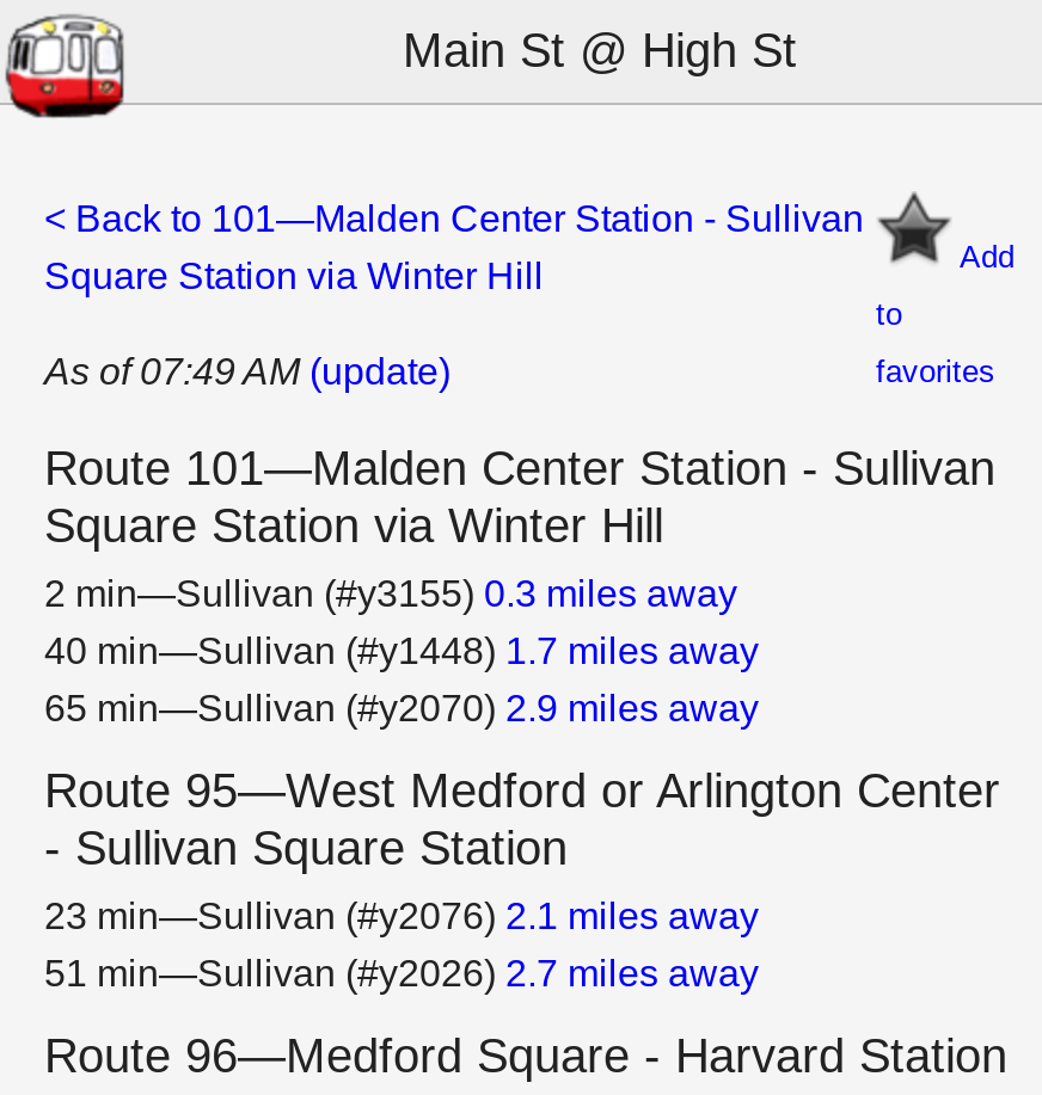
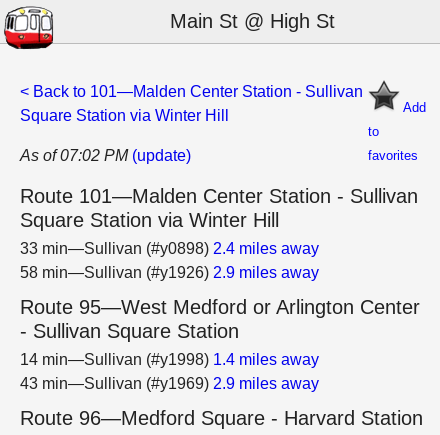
[44,351,450,392] As of 07:49 AM (update) -> [20,147,191,164] As of 07:02 PM (update)
[44,573,759,728] 2 min—Sullivan (#y3155) 0.3 miles away | 40 min—Sullivan (#y1448) 1.7 miles away | 65 min—Sullivan (#y2070) 2.9 miles away -> [20,240,319,281] 33 min—Sullivan (#y0898) 2.4 miles away | 58 min—Sullivan (#y1926) 2.9 miles away
[44,896,759,936] 23 min—Sullivan (#y2076) 2.1 miles away -> [20,351,319,368] 14 min—Sullivan (#y1998) 1.4 miles away
[44,953,759,994] 51 min—Sullivan (#y2026) 2.7 miles away -> [20,375,319,392] 43 min—Sullivan (#y1969) 2.9 miles away

